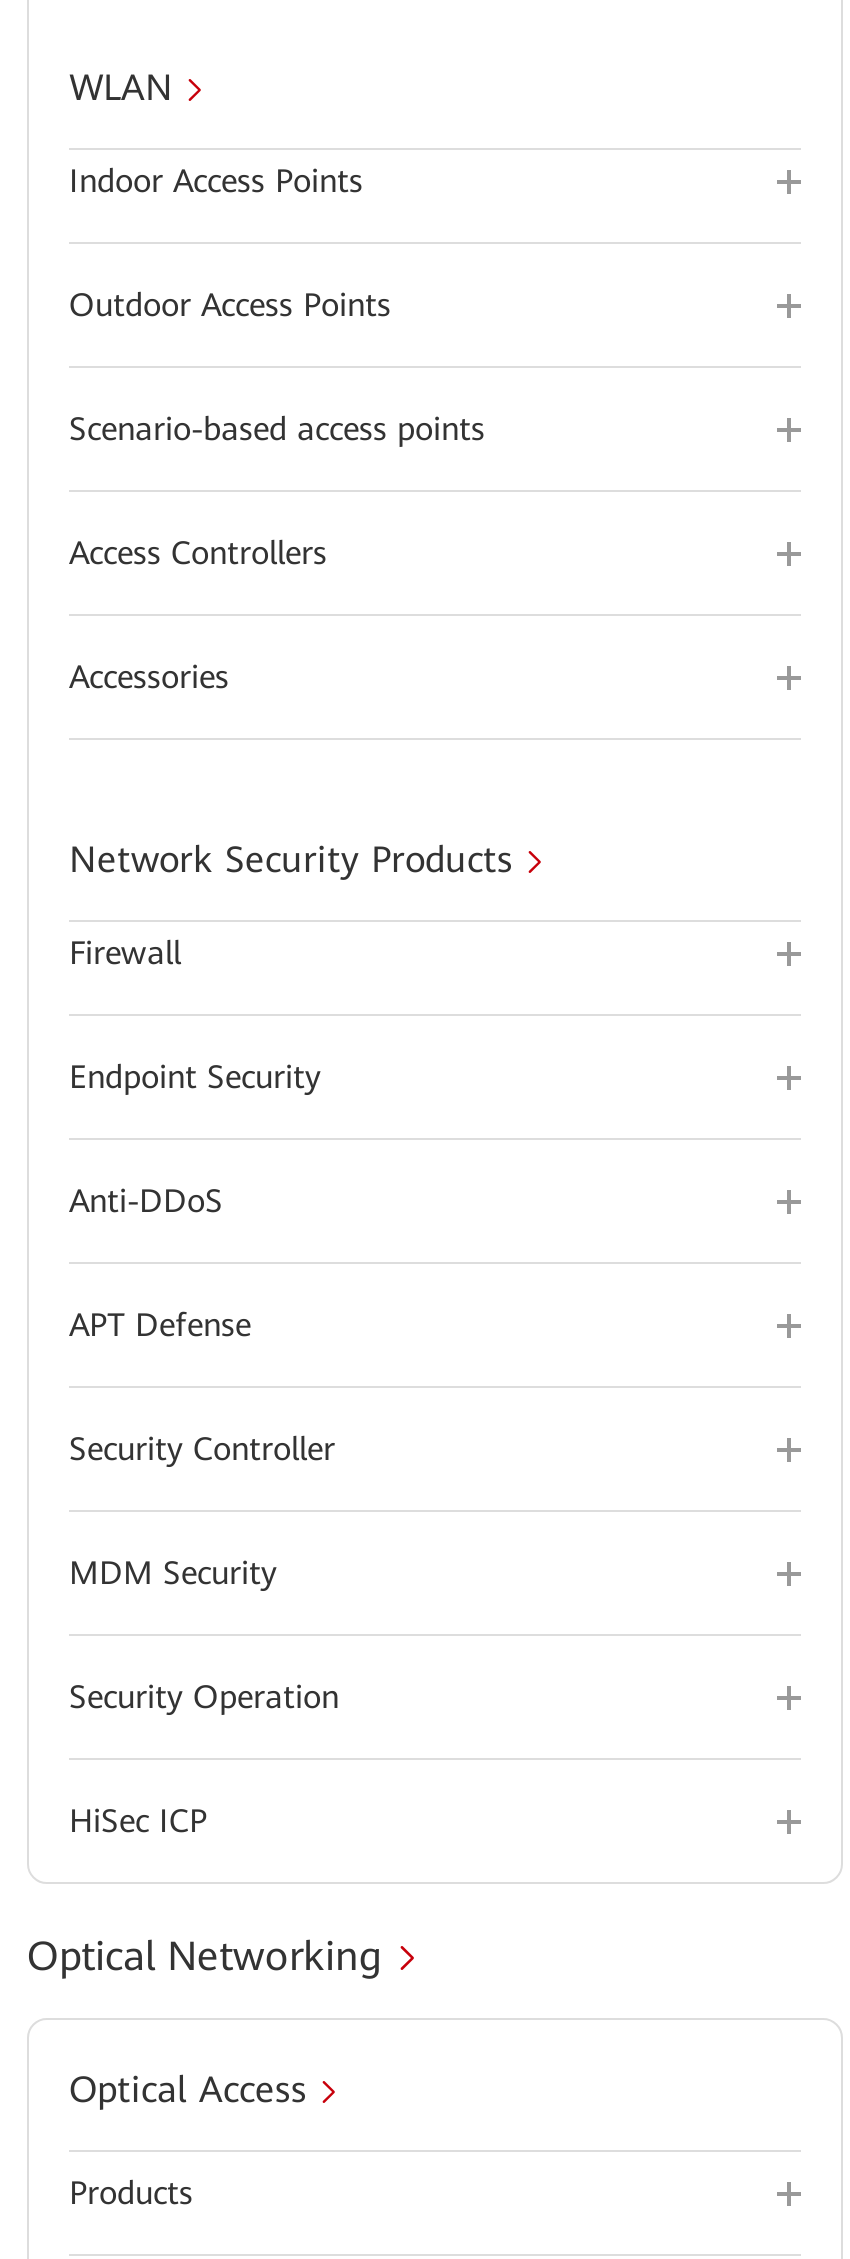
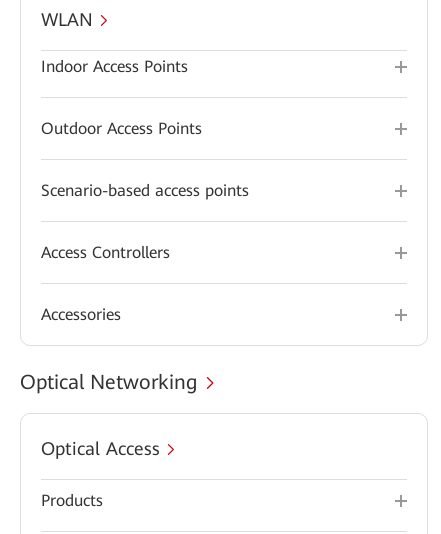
[69,838,513,1840] Network Security Products | Firewall | Endpoint Security | Anti-DDoS | APT Defense | Security Controller | MDM Security | Security Operation | HiSec ICP -> none

